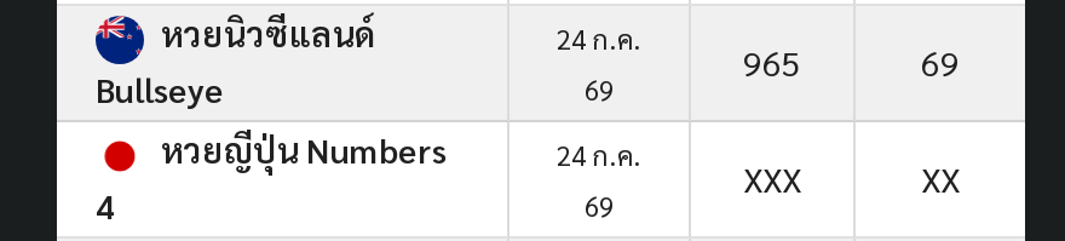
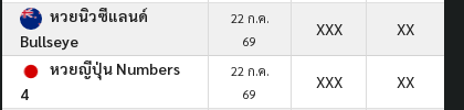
[557,20,641,56] 24 ก.ค. -> [230,10,269,26] 22 ก.ค.
[743,39,960,83] 965 | 69 -> [315,18,414,38] XXX | XX
[557,136,641,173] 24 ก.ค. -> [230,62,269,79] 22 ก.ค.

